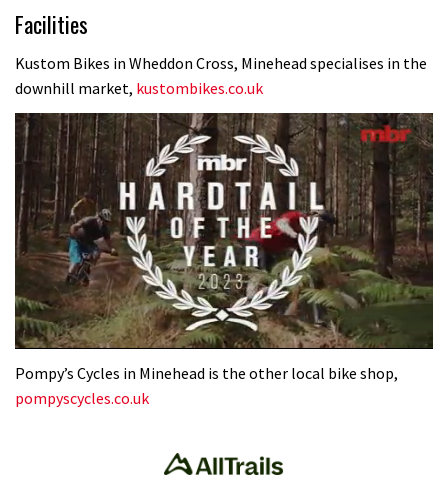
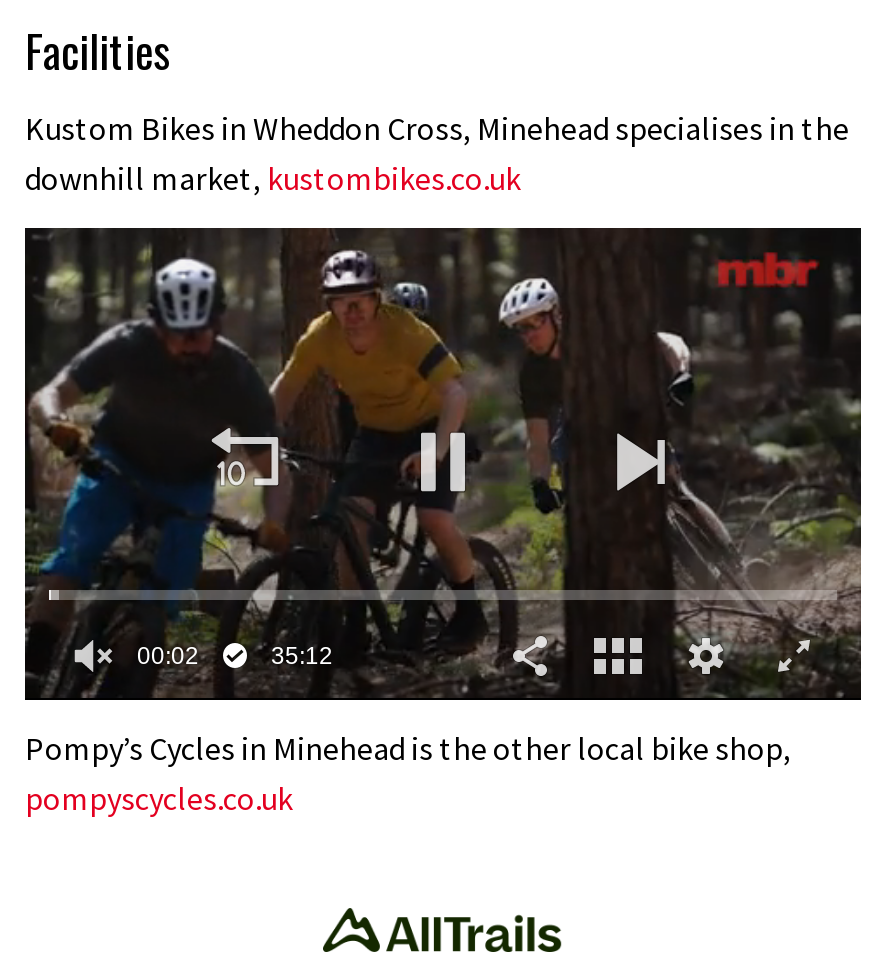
[14,113,433,349] [image] -> [25,228,861,700] [image]

